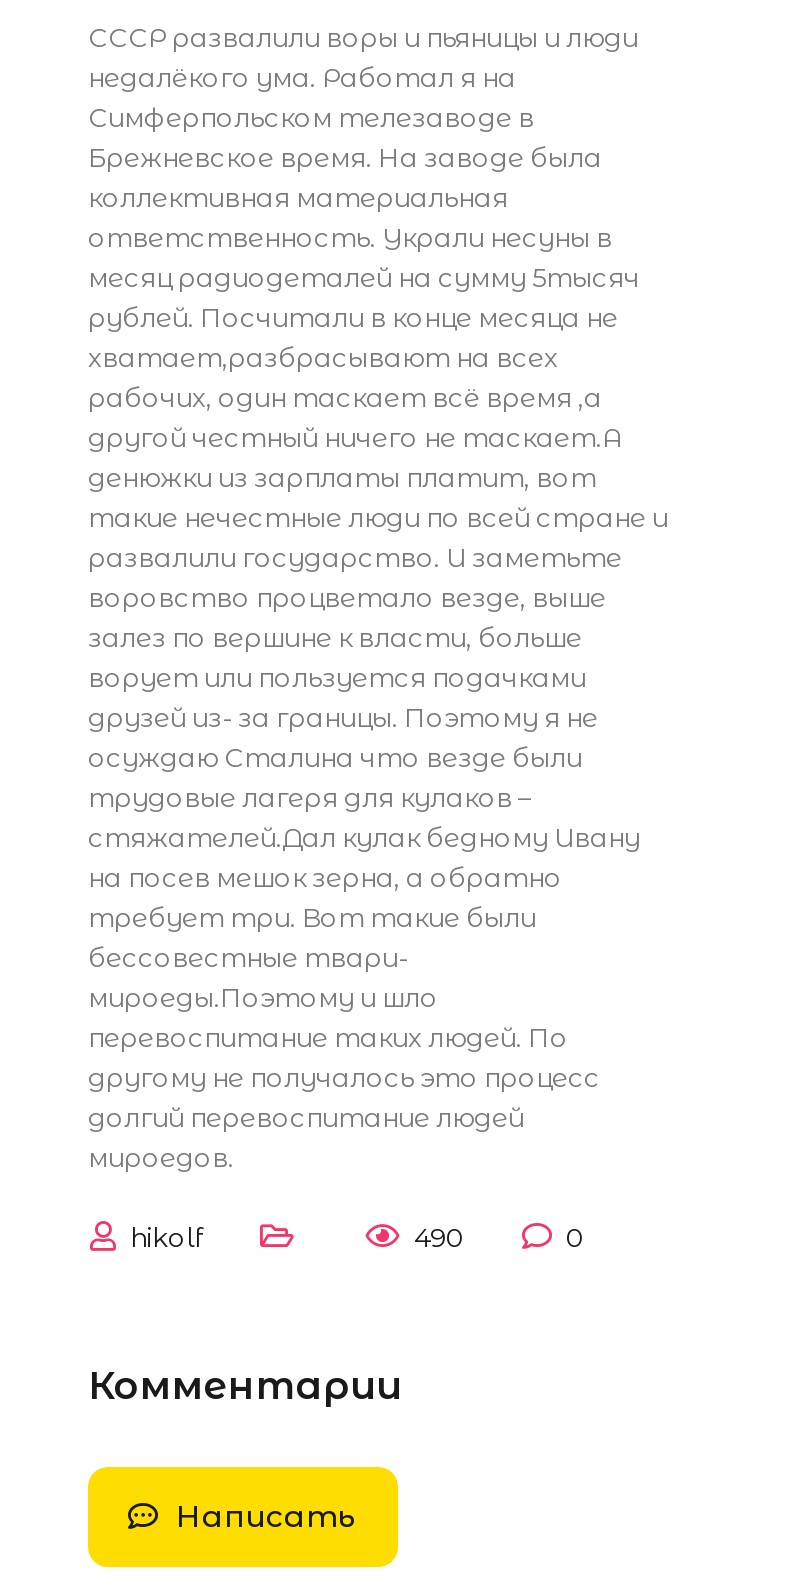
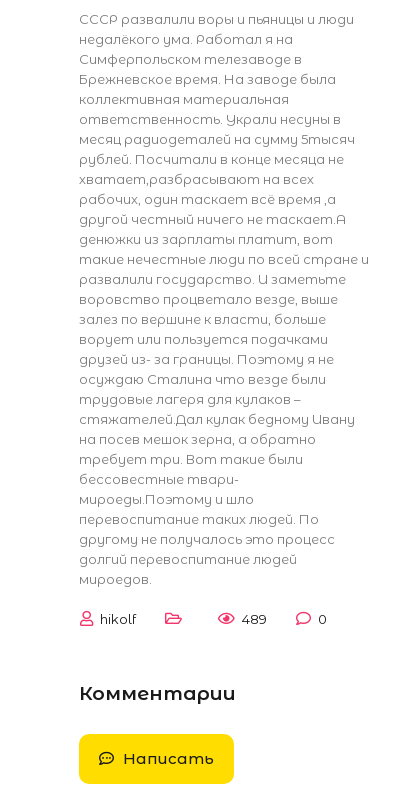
[414,1221,464,1253] 490 -> [242,611,267,627] 489

